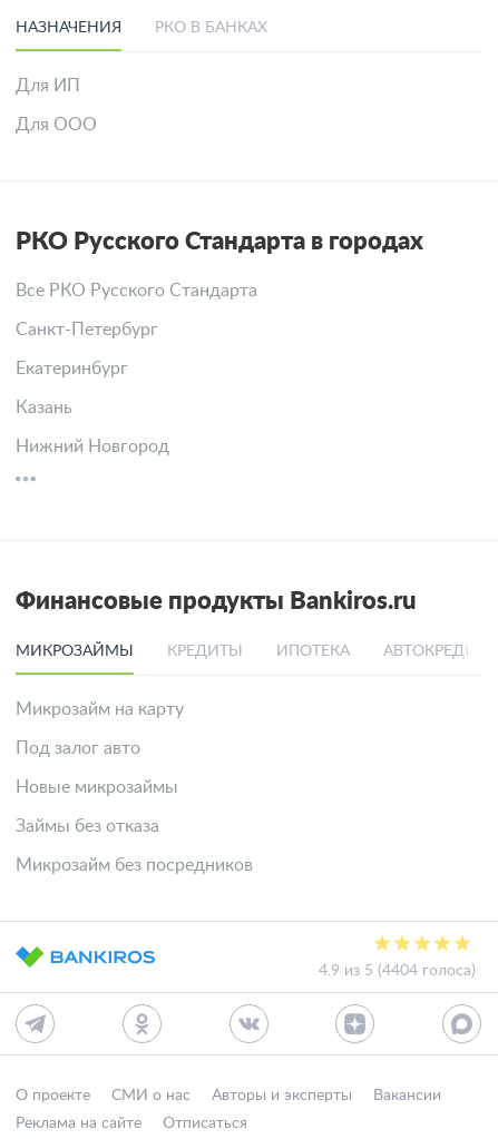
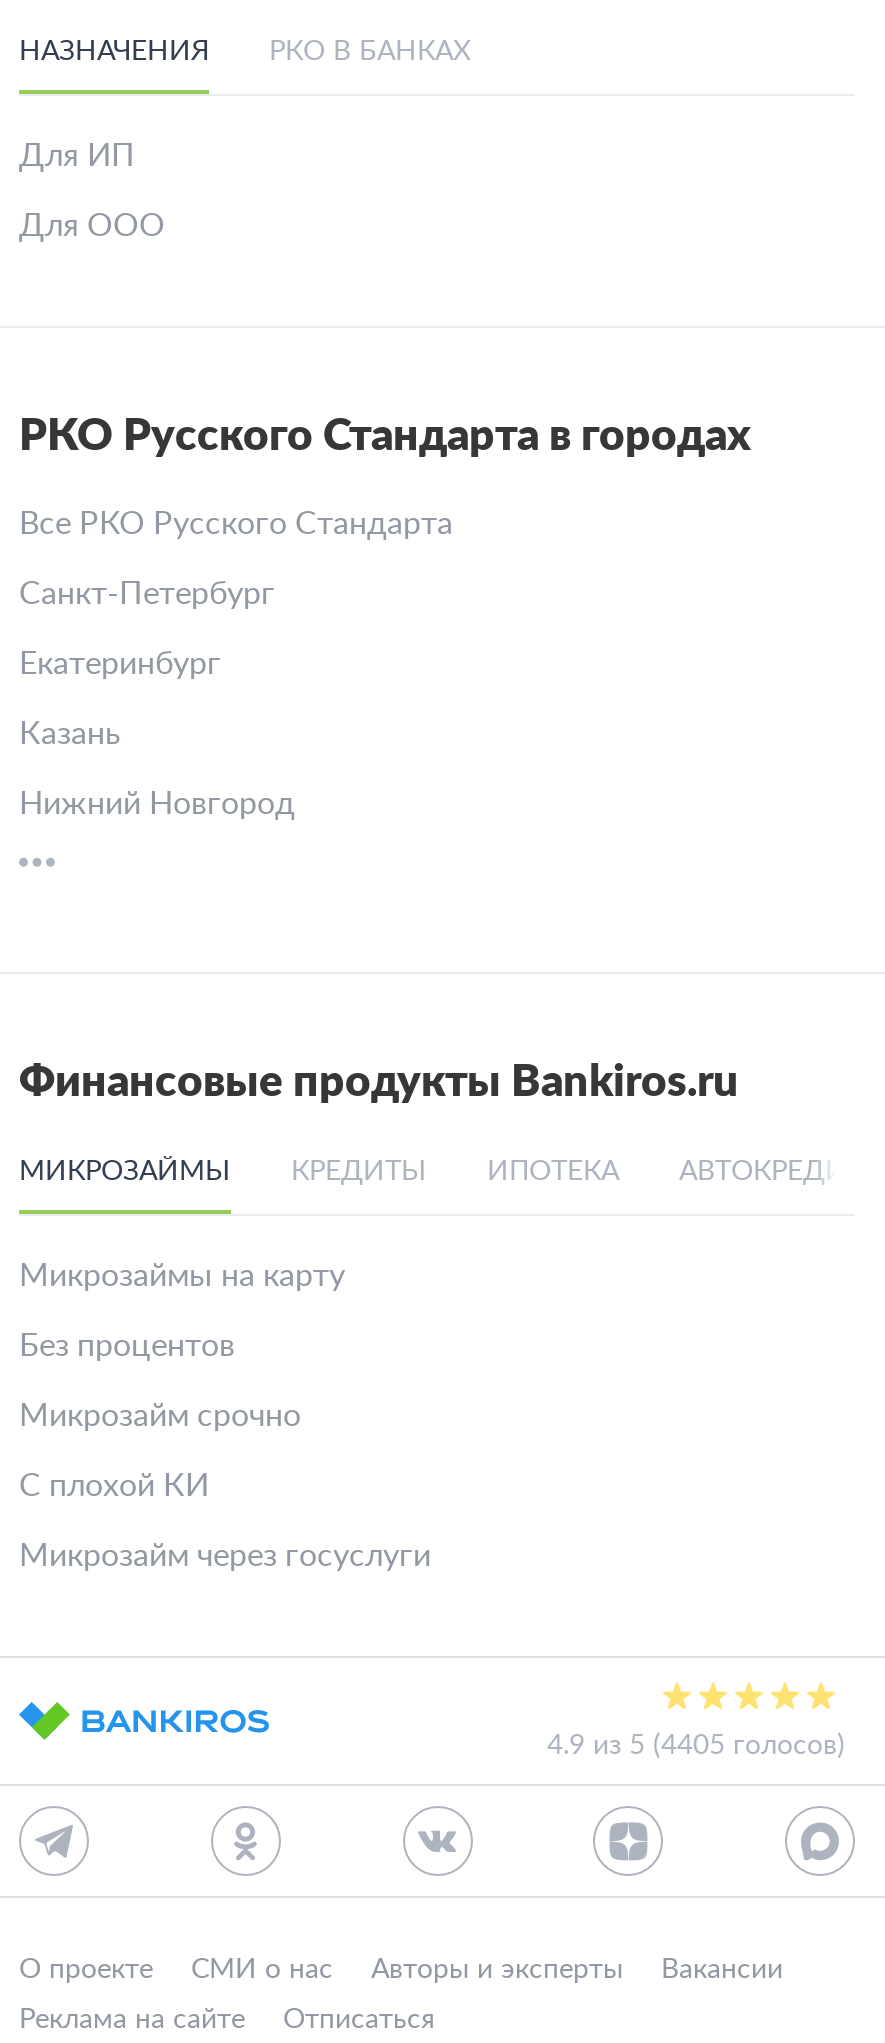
[16,700,184,718] Микрозайм на карту -> [19,1260,345,1292] Микрозаймы на карту
[16,739,140,757] Под залог авто -> [19,1330,235,1362] Без процентов
[16,778,178,796] Новые микрозаймы -> [19,1400,301,1432] Микрозайм срочно
[16,817,159,835] Займы без отказа -> [19,1470,209,1502] С плохой КИ
[16,856,253,874] Микрозайм без посредников -> [19,1540,431,1572] Микрозайм через госуслуги
[319,963,476,979] 4.9 из 5 (4404 голоса) -> [547,1732,845,1760] 4.9 из 5 (4405 голосов)

